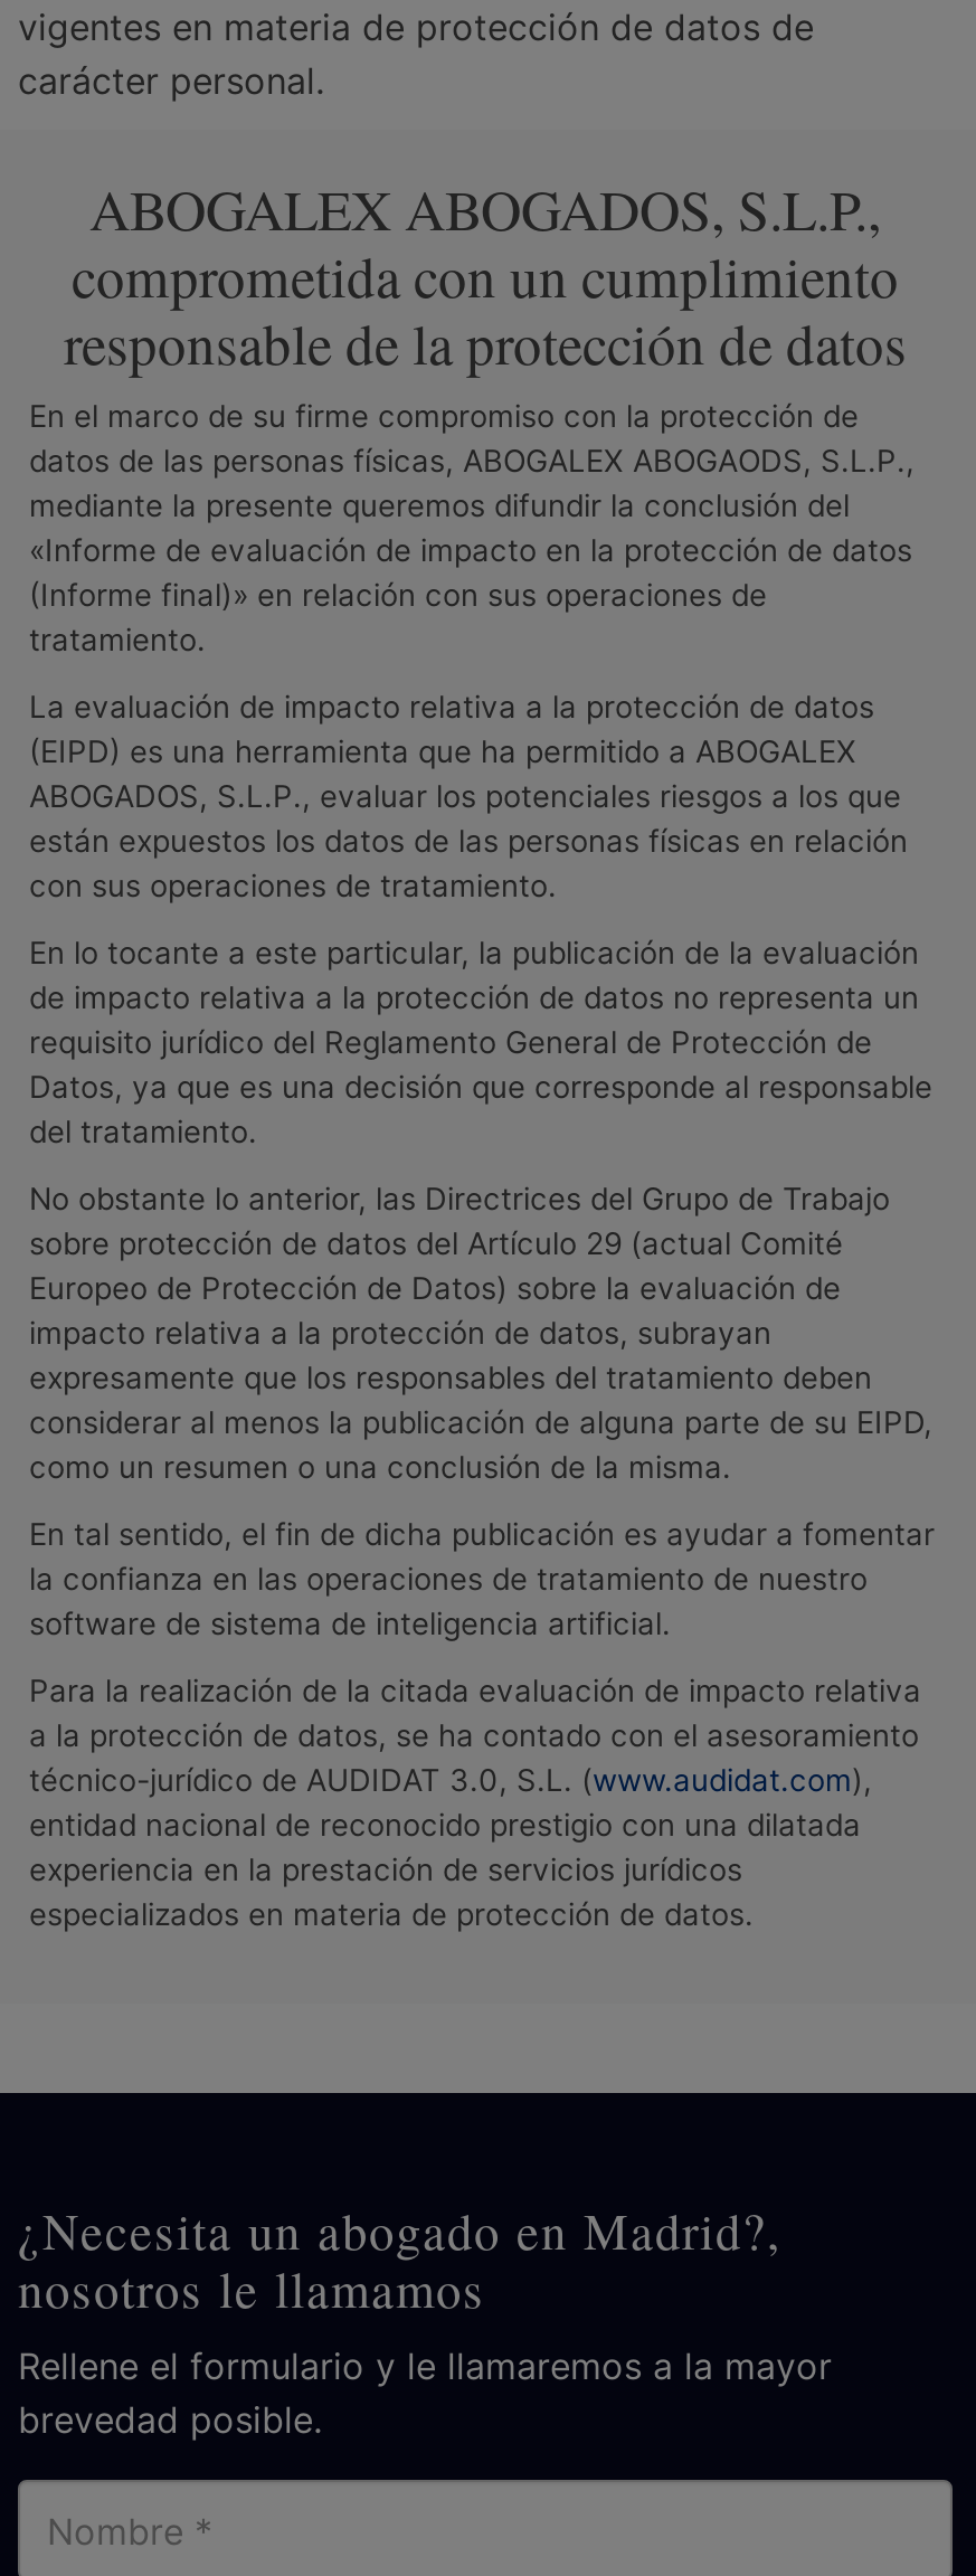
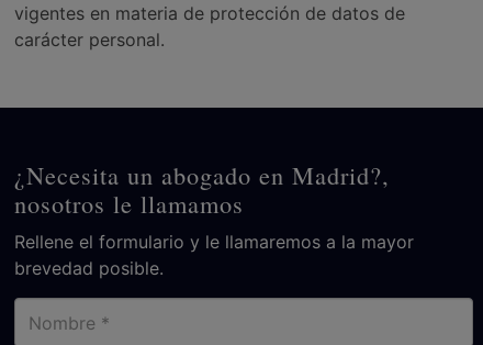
[29,170,935,1932] ABOGALEX ABOGADOS, S.L.P., | comprometida con un cumplimiento | responsable de la protección de datos | En el marco de su firme compromiso con la protección de | datos de las personas físicas, ABOGALEX ABOGAODS, S.L.P., | mediante la presente queremos difundir la conclusión del | «Informe de evaluación de impacto en la protección de datos | (Informe final)» en relación con sus operaciones de | tratamiento. | La evaluación de impacto relativa a la protección de datos | (EIPD) es una herramienta que ha permitido a ABOGALEX | ABOGADOS, S.L.P., evaluar los potenciales riesgos a los que | están expuestos los datos de las personas físicas en relación | con sus operaciones de tratamiento. | En lo tocante a este particular, la publicación de la evaluación | de impacto relativa a la protección de datos no representa un | requisito jurídico del Reglamento General de Protección de | Datos, ya que es una decisión que corresponde al responsable | del tratamiento. | No obstante lo anterior, las Directrices del Grupo de Trabajo | sobre protección de datos del Artículo 29 (actual Comité | Europeo de Protección de Datos) sobre la evaluación de | impacto relativa a la protección de datos, subrayan | expresamente que los responsables del tratamiento deben | considerar al menos la publicación de alguna parte de su EIPD, | como un resumen o una conclusión de la misma. | En tal sentido, el fin de dicha publicación es ayudar a fomentar | la confianza en las operaciones de tratamiento de nuestro | software de sistema de inteligencia artificial. | Para la realización de la citada evaluación de impacto relativa | a la protección de datos, se ha contado con el asesoramiento | técnico-jurídico de AUDIDAT 3.0, S.L. (www.audidat.com), | entidad nacional de reconocido prestigio con una dilatada | experiencia en la prestación de servicios jurídicos | especializados en materia de protección de datos. -> none

